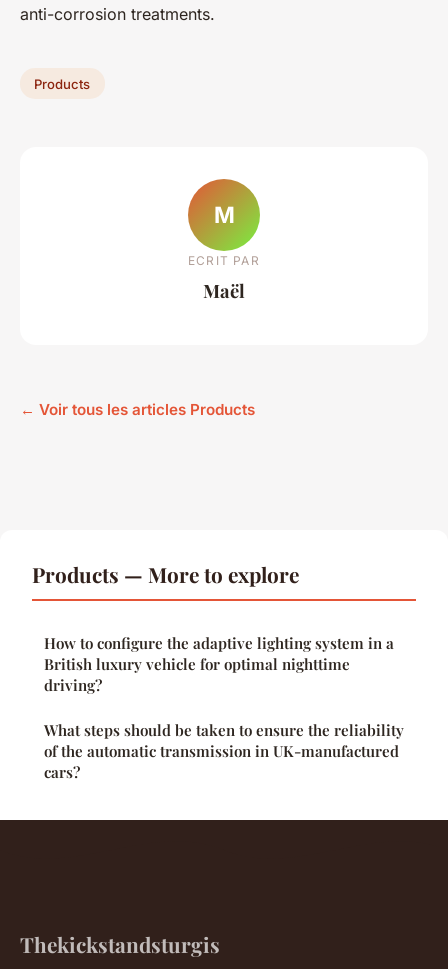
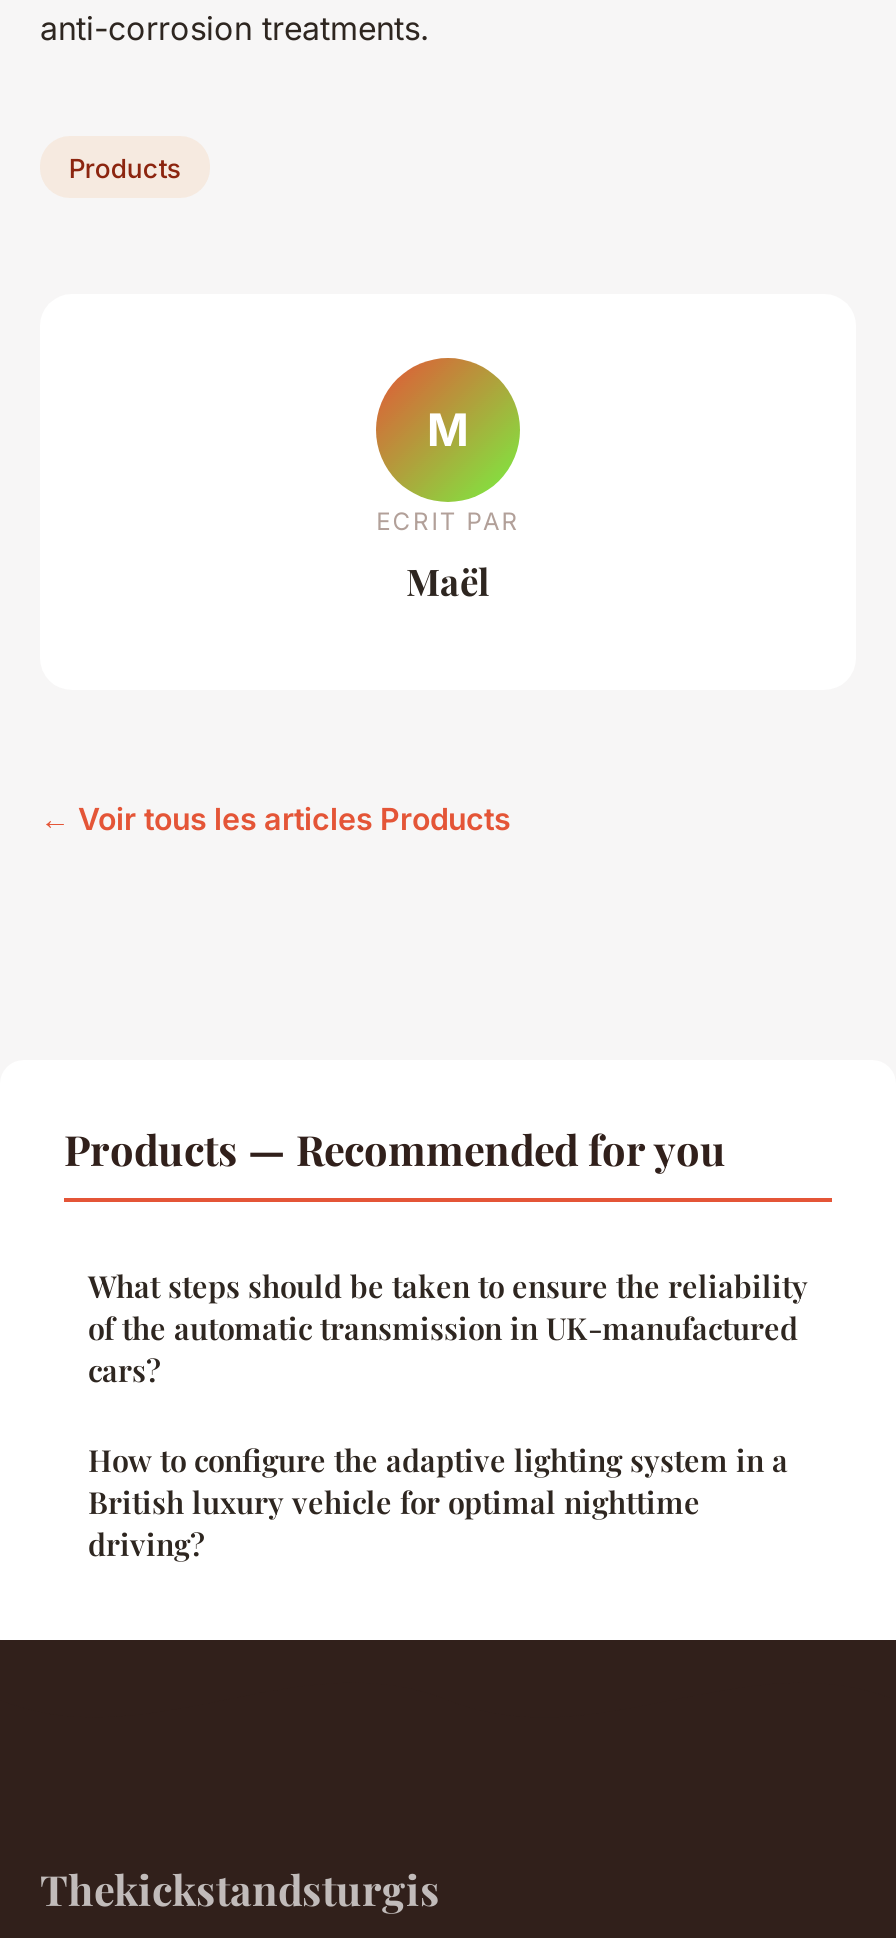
[32,560,299,588] Products — More to explore -> [64,1119,726,1175] Products — Recommended for you
moved [44,633,394,695] -> [88,1439,788,1563]: How to configure the adaptive lighting system in a | British luxury vehicle for optimal nighttime | driving?
moved [44,720,404,782] -> [88,1265,808,1389]: What steps should be taken to ensure the reliability | of the automatic transmission in UK-manufactured | cars?

